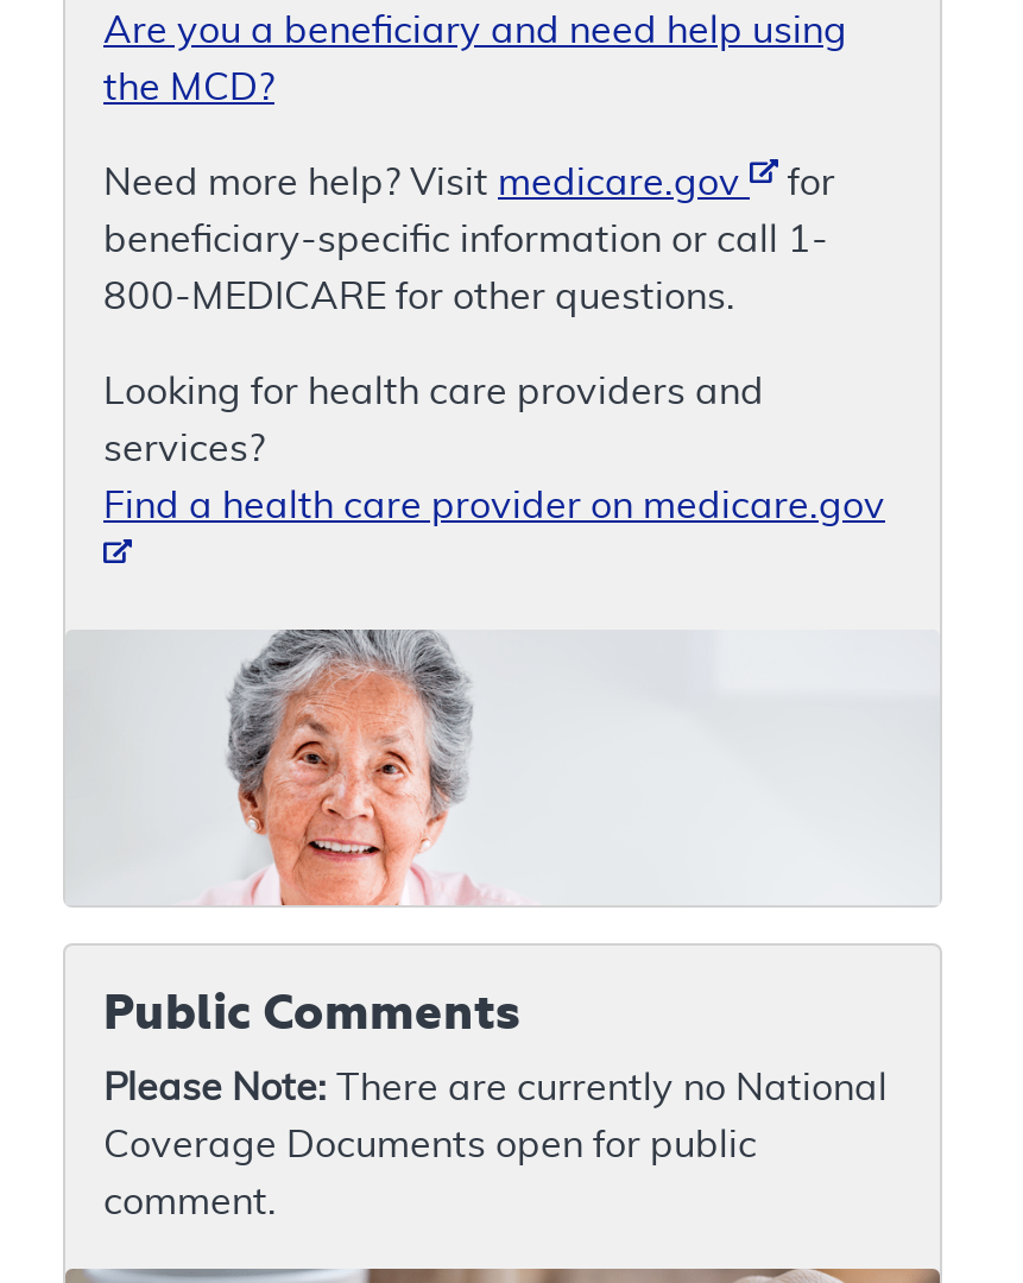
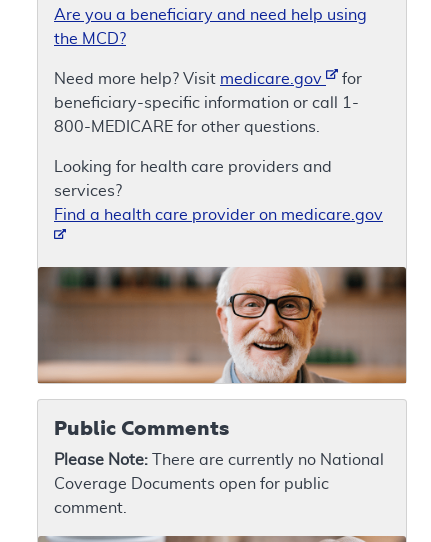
[65,630,940,908] [image] -> [37,266,407,384] [image]

